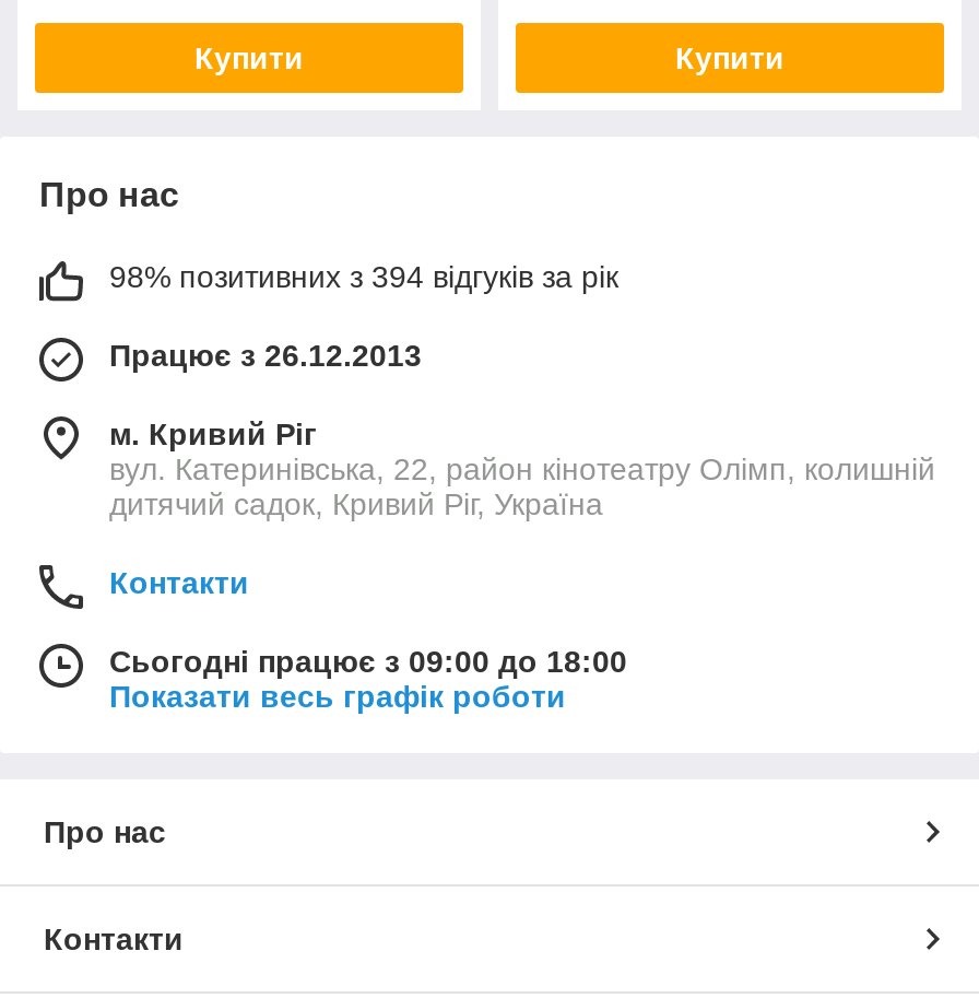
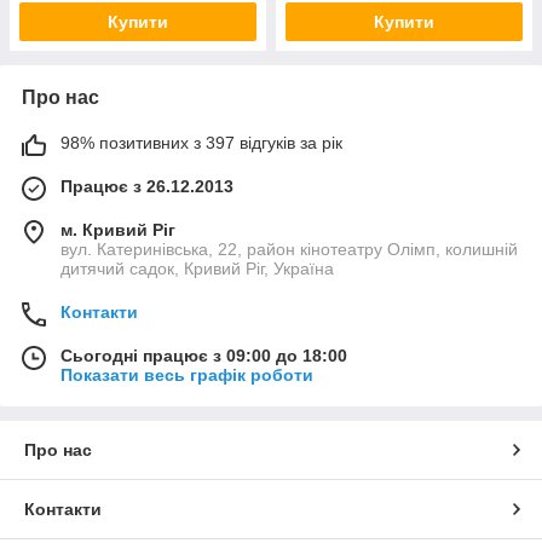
[109,259,618,294] 98% позитивних з 394 відгуків за рік -> [60,133,342,152] 98% позитивних з 397 відгуків за рік

